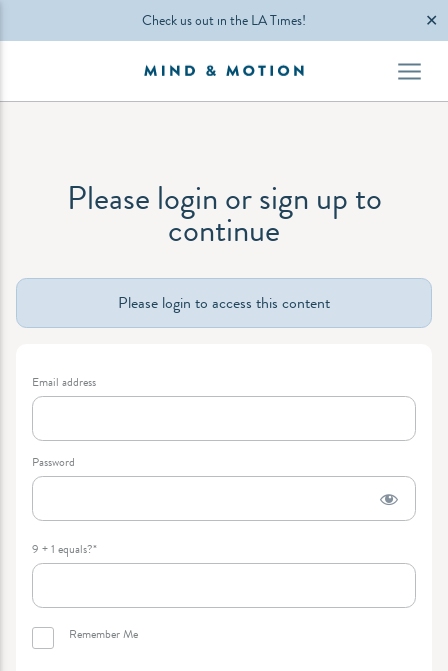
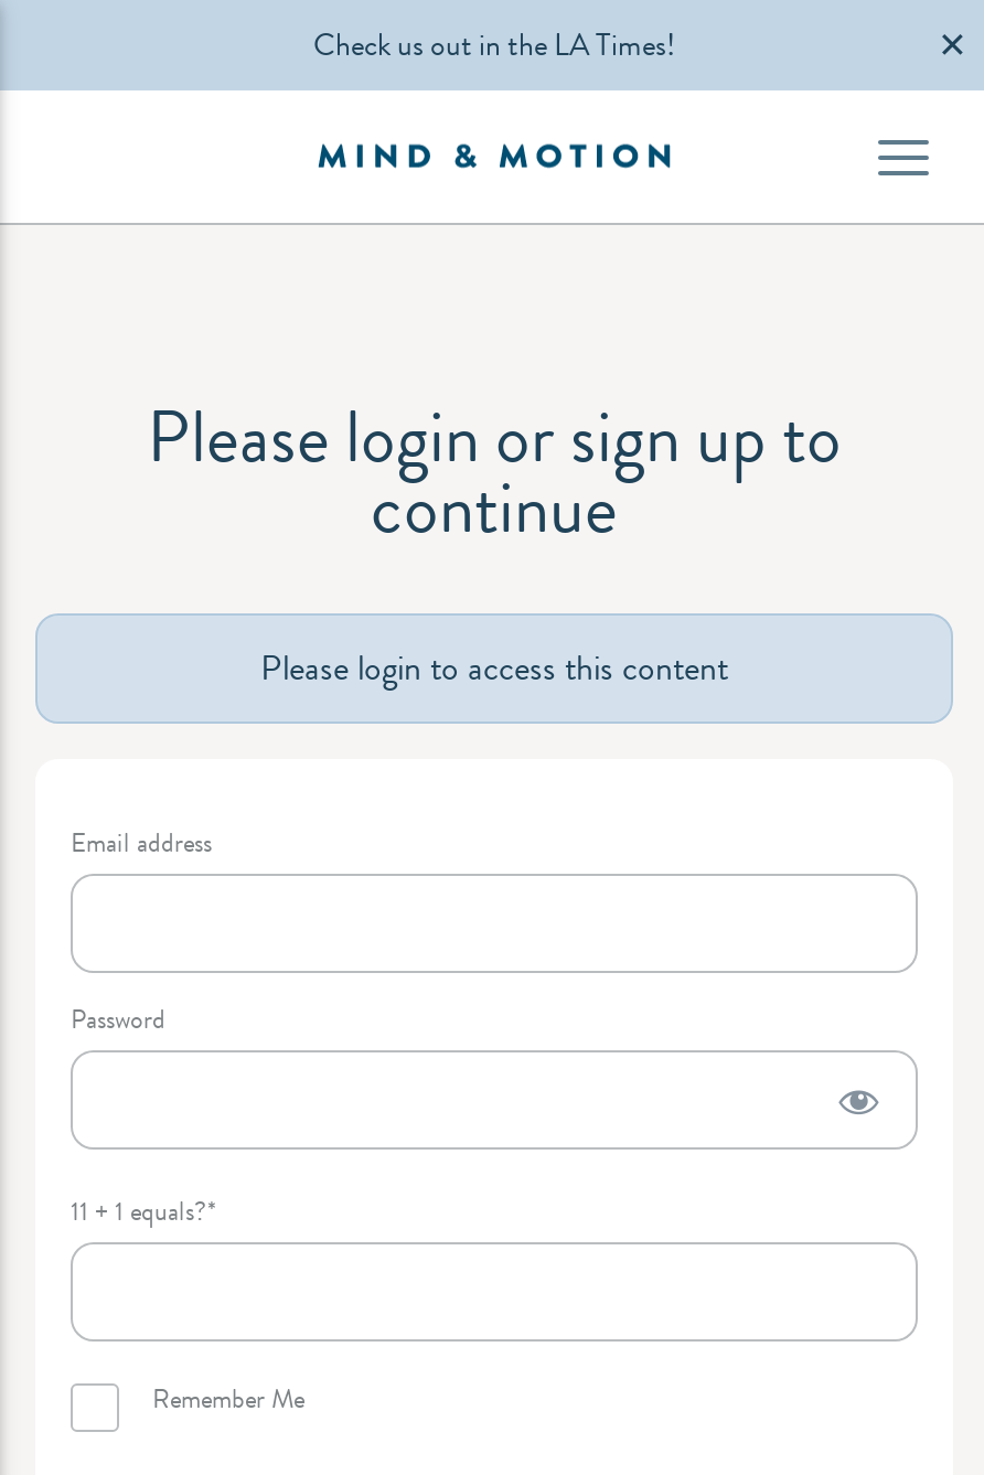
[32,540,97,558] 9 + 1 equals?* -> [71,1191,216,1231] 11 + 1 equals?*

